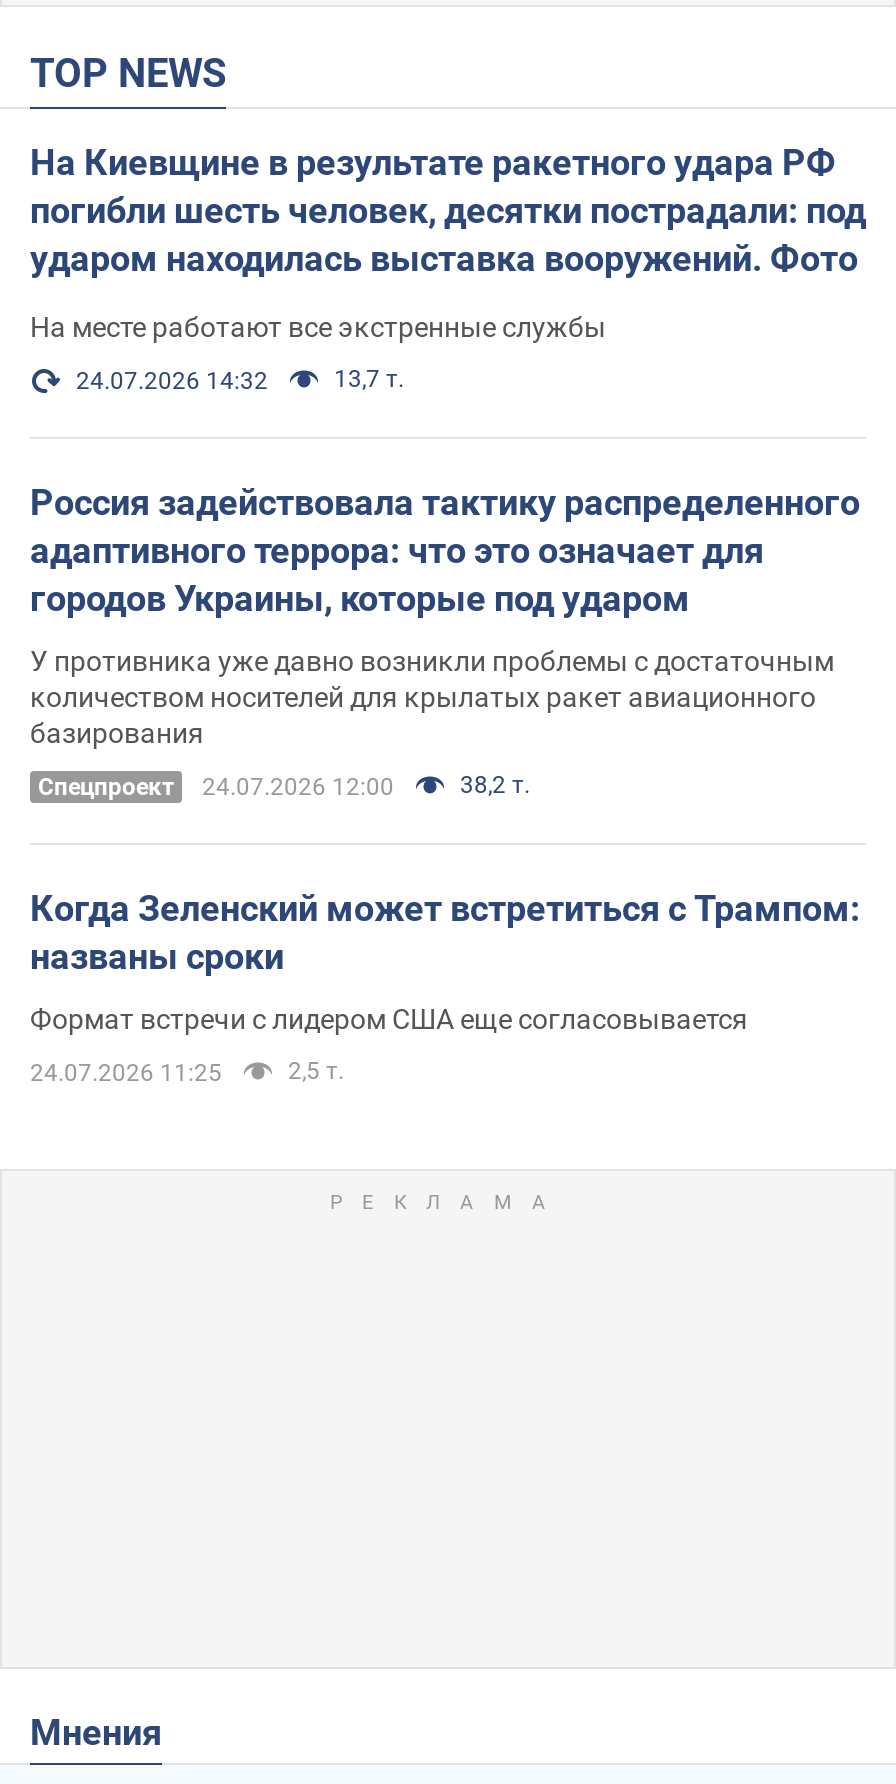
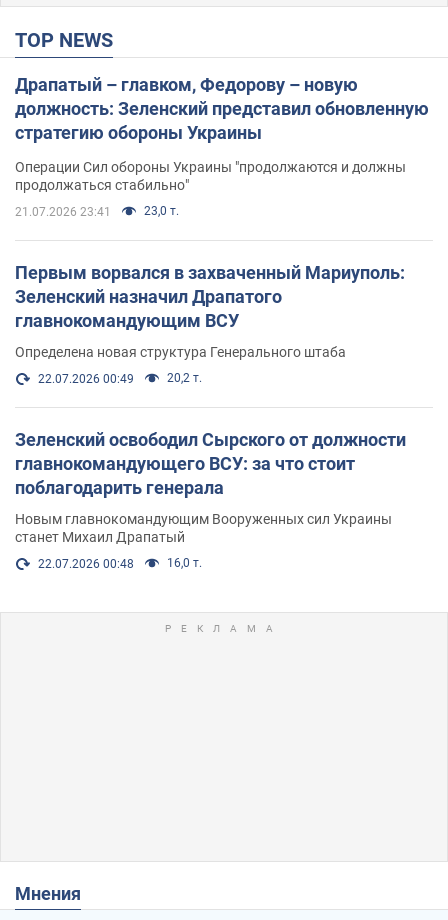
[30,140,866,278] На Киевщине в результате ракетного удара РФ | погибли шесть человек, десятки пострадали: под | ударом находилась выставка вооружений. Фото -> [15,74,429,143] Драпатый – главком, Федорову – новую | должность: Зеленский представил обновленную | стратегию обороны Украины
[30,310,606,342] На месте работают все экстренные службы -> [15,159,406,193] Операции Сил обороны Украины "продолжаются и должны | продолжаться стабильно"
[76,364,404,394] 24.07.2026 14:32 | 13,7 т. -> [15,204,179,219] 21.07.2026 23:41 | 23,0 т.
[30,480,860,618] Россия задействовала тактику распределенного | адаптивного террора: что это означает для | городов Украины, которые под ударом -> [15,262,405,331] Первым ворвался в захваченный Мариуполь: | Зеленский назначил Драпатого | главнокомандующим ВСУ
[30,644,834,748] У противника уже давно возникли проблемы с достаточным | количеством носителей для крылатых ракет авиационного | базирования -> [15,344,346,360] Определена новая структура Генерального штаба
[38,770,530,800] Спецпроект | 24.07.2026 12:00 | 38,2 т. -> [38,371,202,386] 22.07.2026 00:49 | 20,2 т.
[30,886,860,976] Когда Зеленский может встретиться с Трампом: | названы сроки -> [15,429,406,498] Зеленский освободил Сырского от должности | главнокомандующего ВСУ: за что стоит | поблагодарить генерала
[30,1002,748,1034] Формат встречи с лидером США еще согласовывается -> [15,511,392,545] Новым главнокомандующим Вооруженных сил Украины | станет Михаил Драпатый
[30,1056,344,1086] 24.07.2026 11:25 | 2,5 т. -> [38,556,202,571] 22.07.2026 00:48 | 16,0 т.

